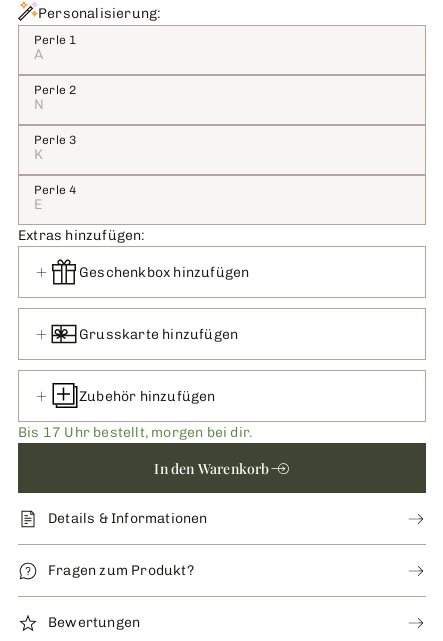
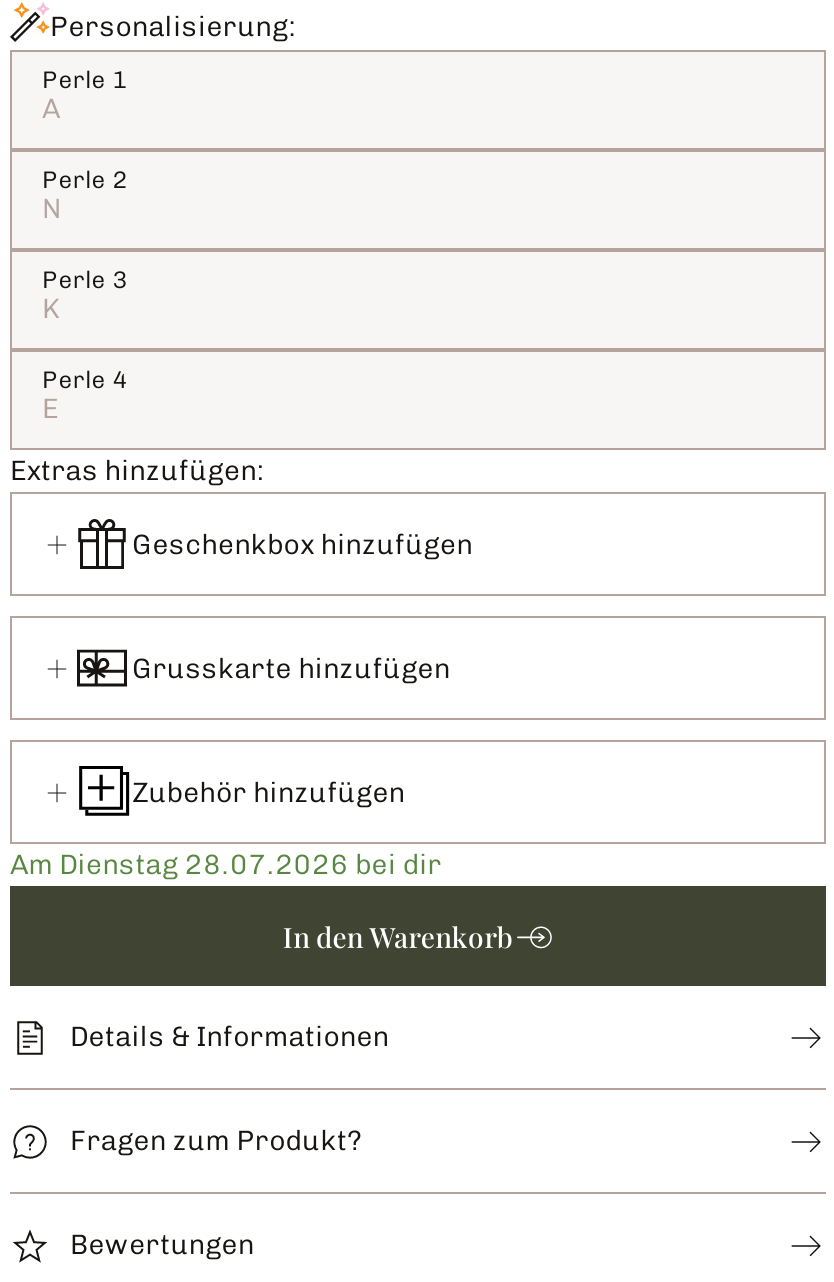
[18,424,253,441] Bis 17 Uhr bestellt, morgen bei dir. -> [10,848,442,882] Am Dienstag 28.07.2026 bei dir

